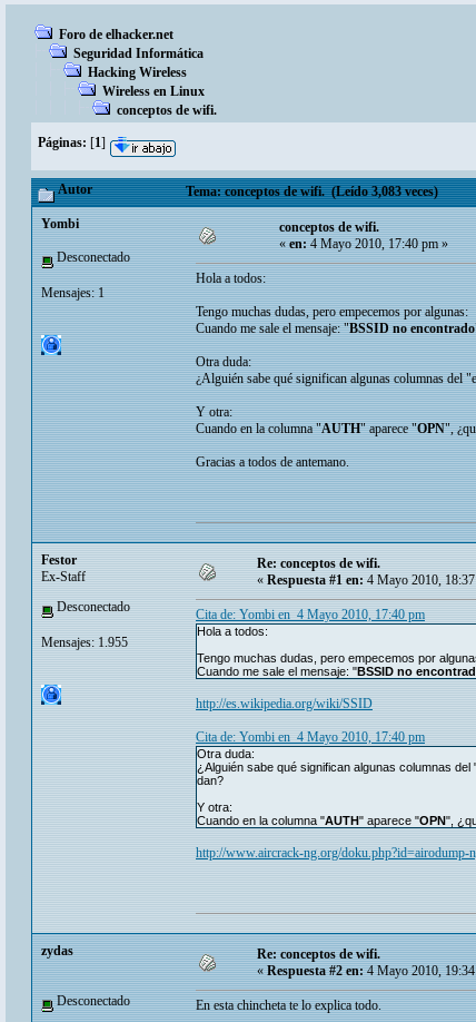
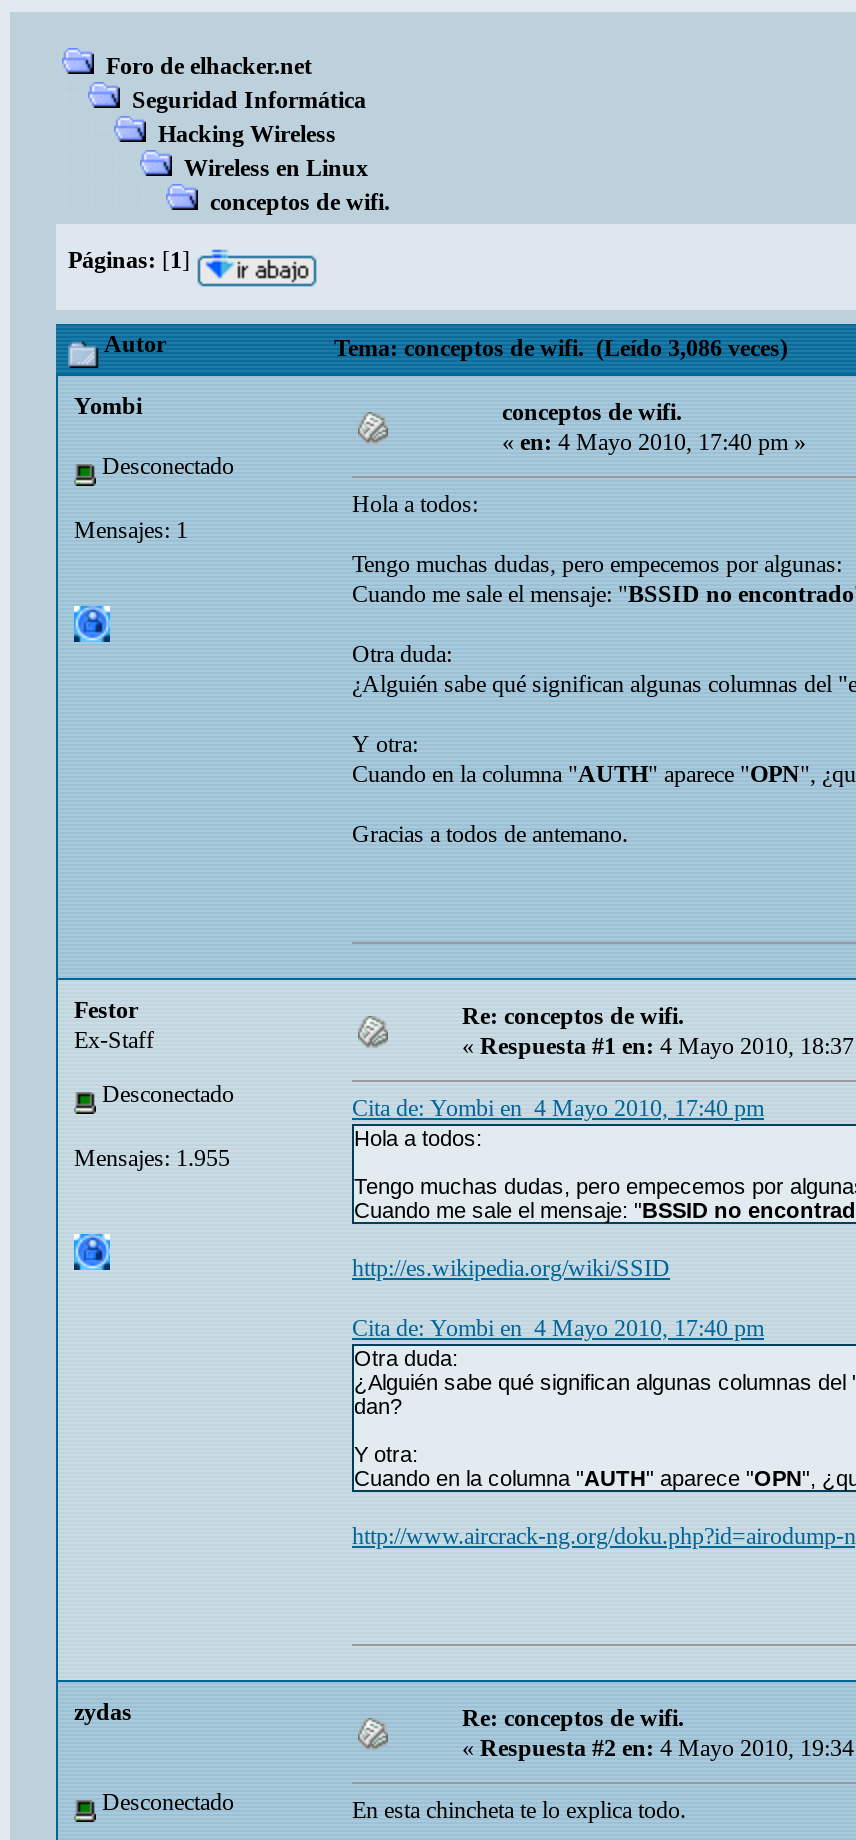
[186,184,438,200] Tema: conceptos de wifi. (Leído 3,083 veces) -> [334,335,788,363] Tema: conceptos de wifi. (Leído 3,086 veces)

